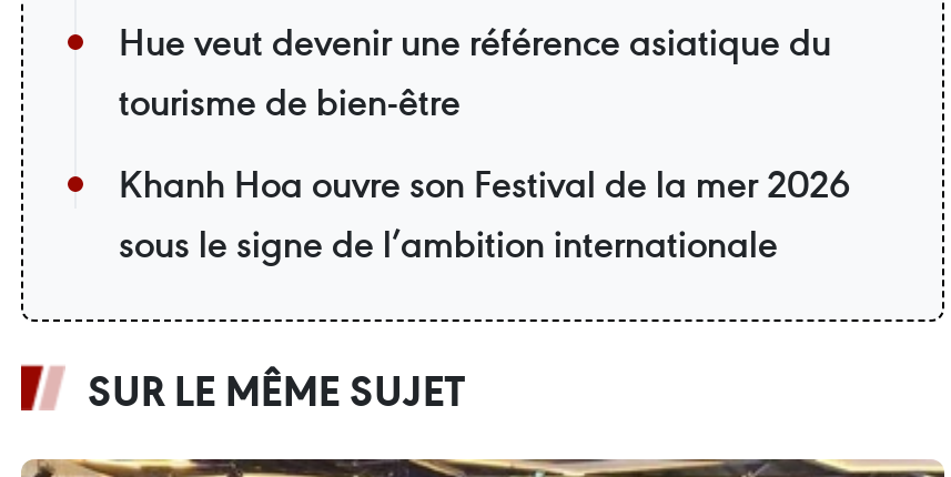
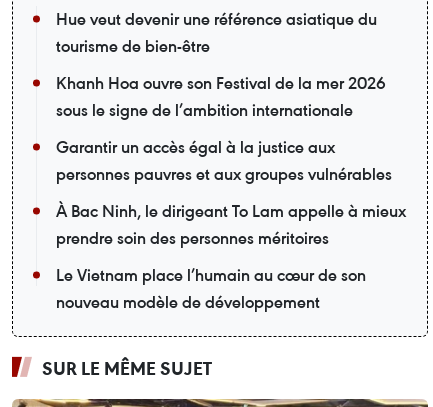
none -> [56,136,406,313] Garantir un accès égal à la justice aux | personnes pauvres et aux groupes vulnérables | À Bac Ninh, le dirigeant To Lam appelle à mieux | prendre soin des personnes méritoires | Le Vietnam place l’humain au cœur de son | nouveau modèle de développement

